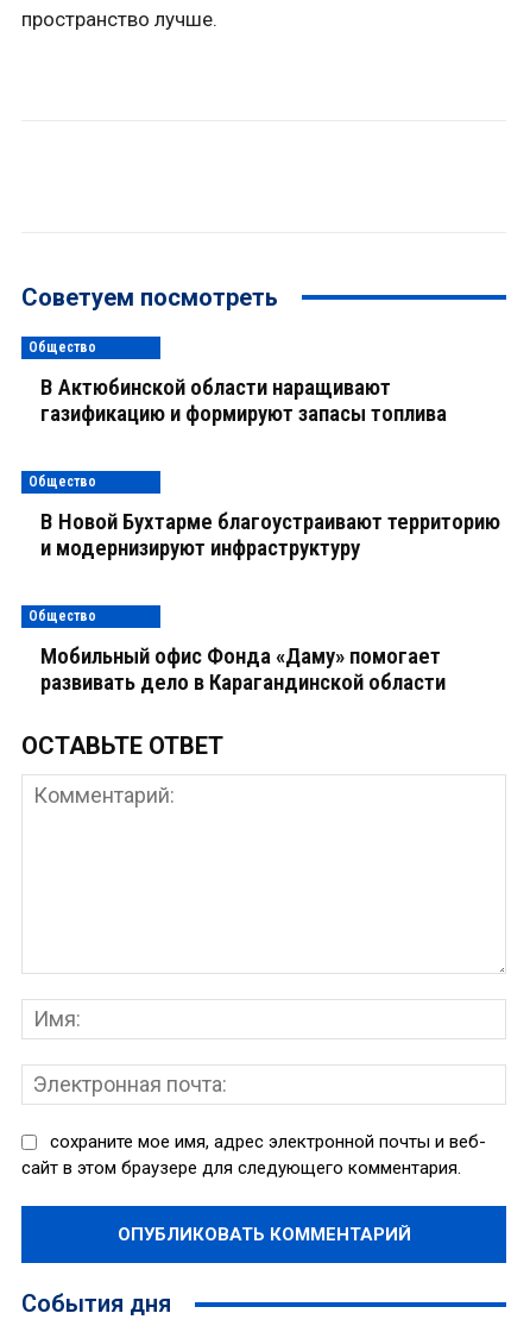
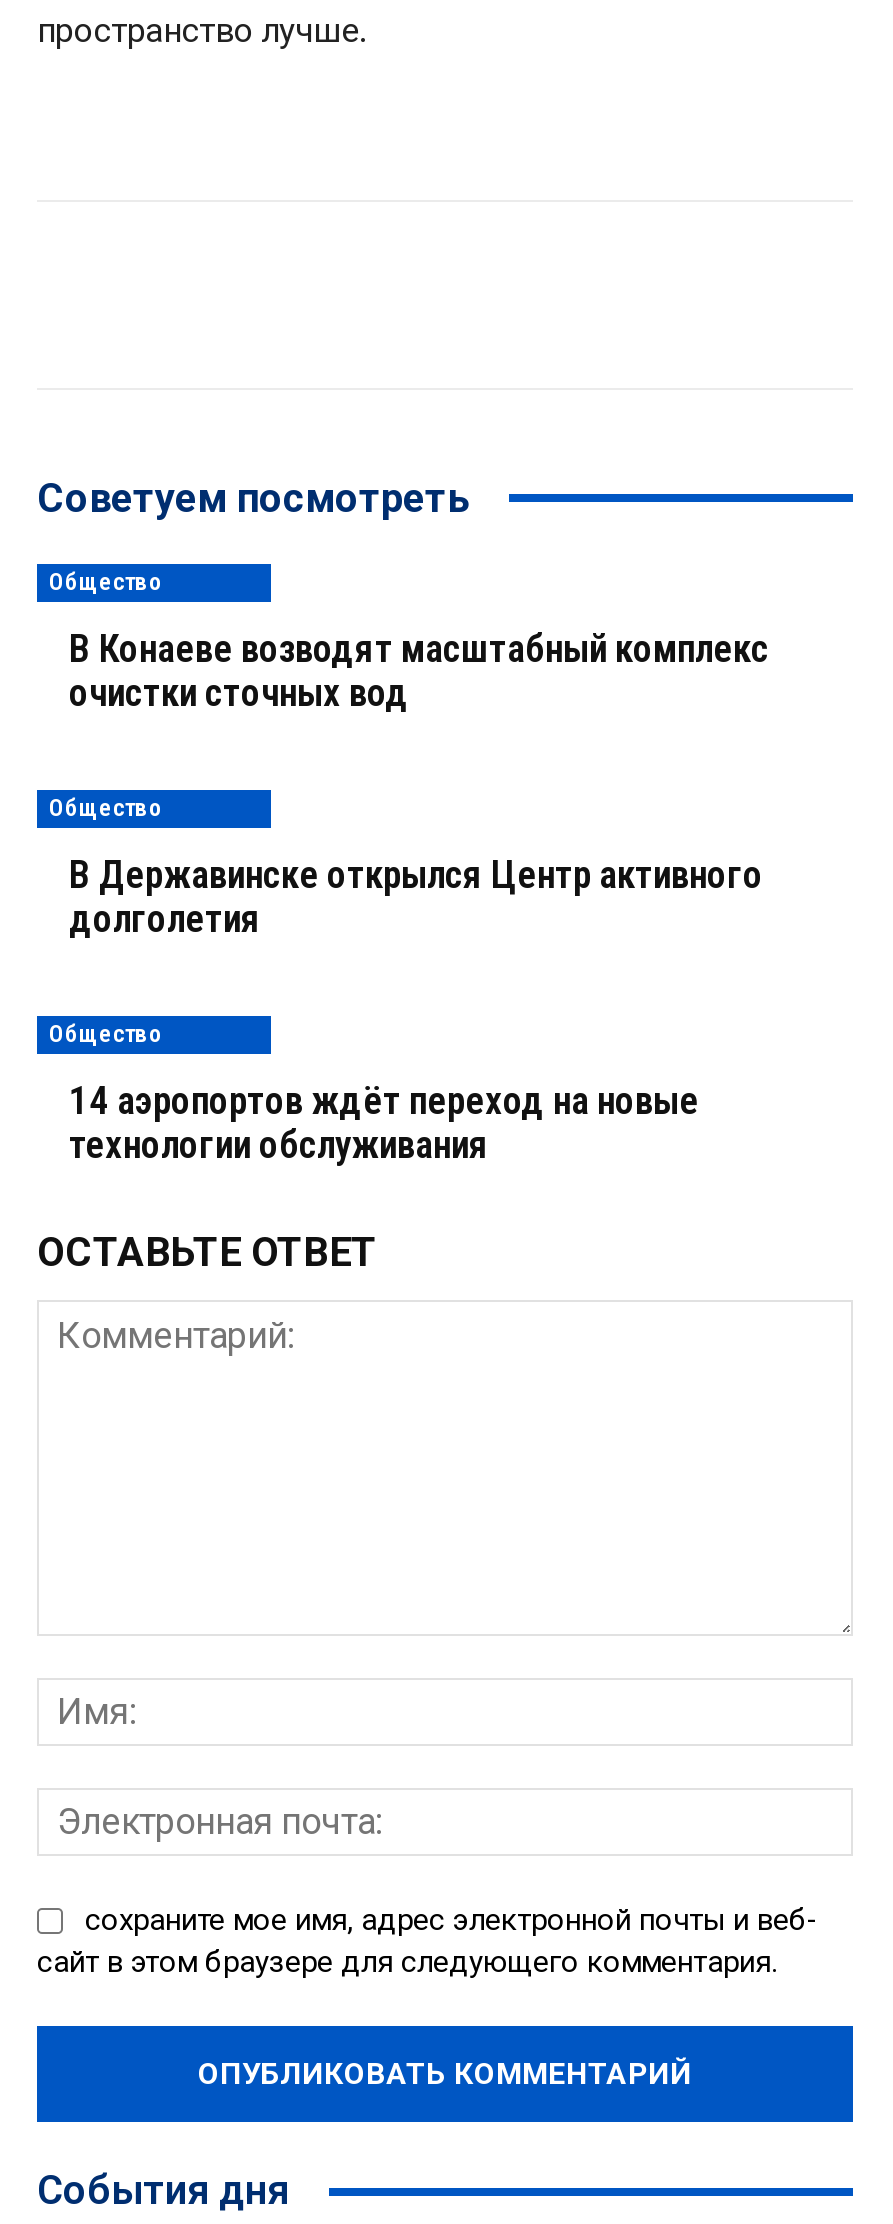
[40,373,447,427] В Актюбинской области наращивают | газификацию и формируют запасы топлива -> [69,625,769,715] В Конаеве возводят масштабный комплекс | очистки сточных вод
[40,507,500,561] В Новой Бухтарме благоустраивают территорию | и модернизируют инфраструктуру -> [69,851,763,941] В Державинске открылся Центр активного | долголетия
[40,642,446,695] Мобильный офис Фонда «Даму» помогает | развивать дело в Карагандинской области -> [69,1077,699,1167] 14 аэропортов ждёт переход на новые | технологии обслуживания

